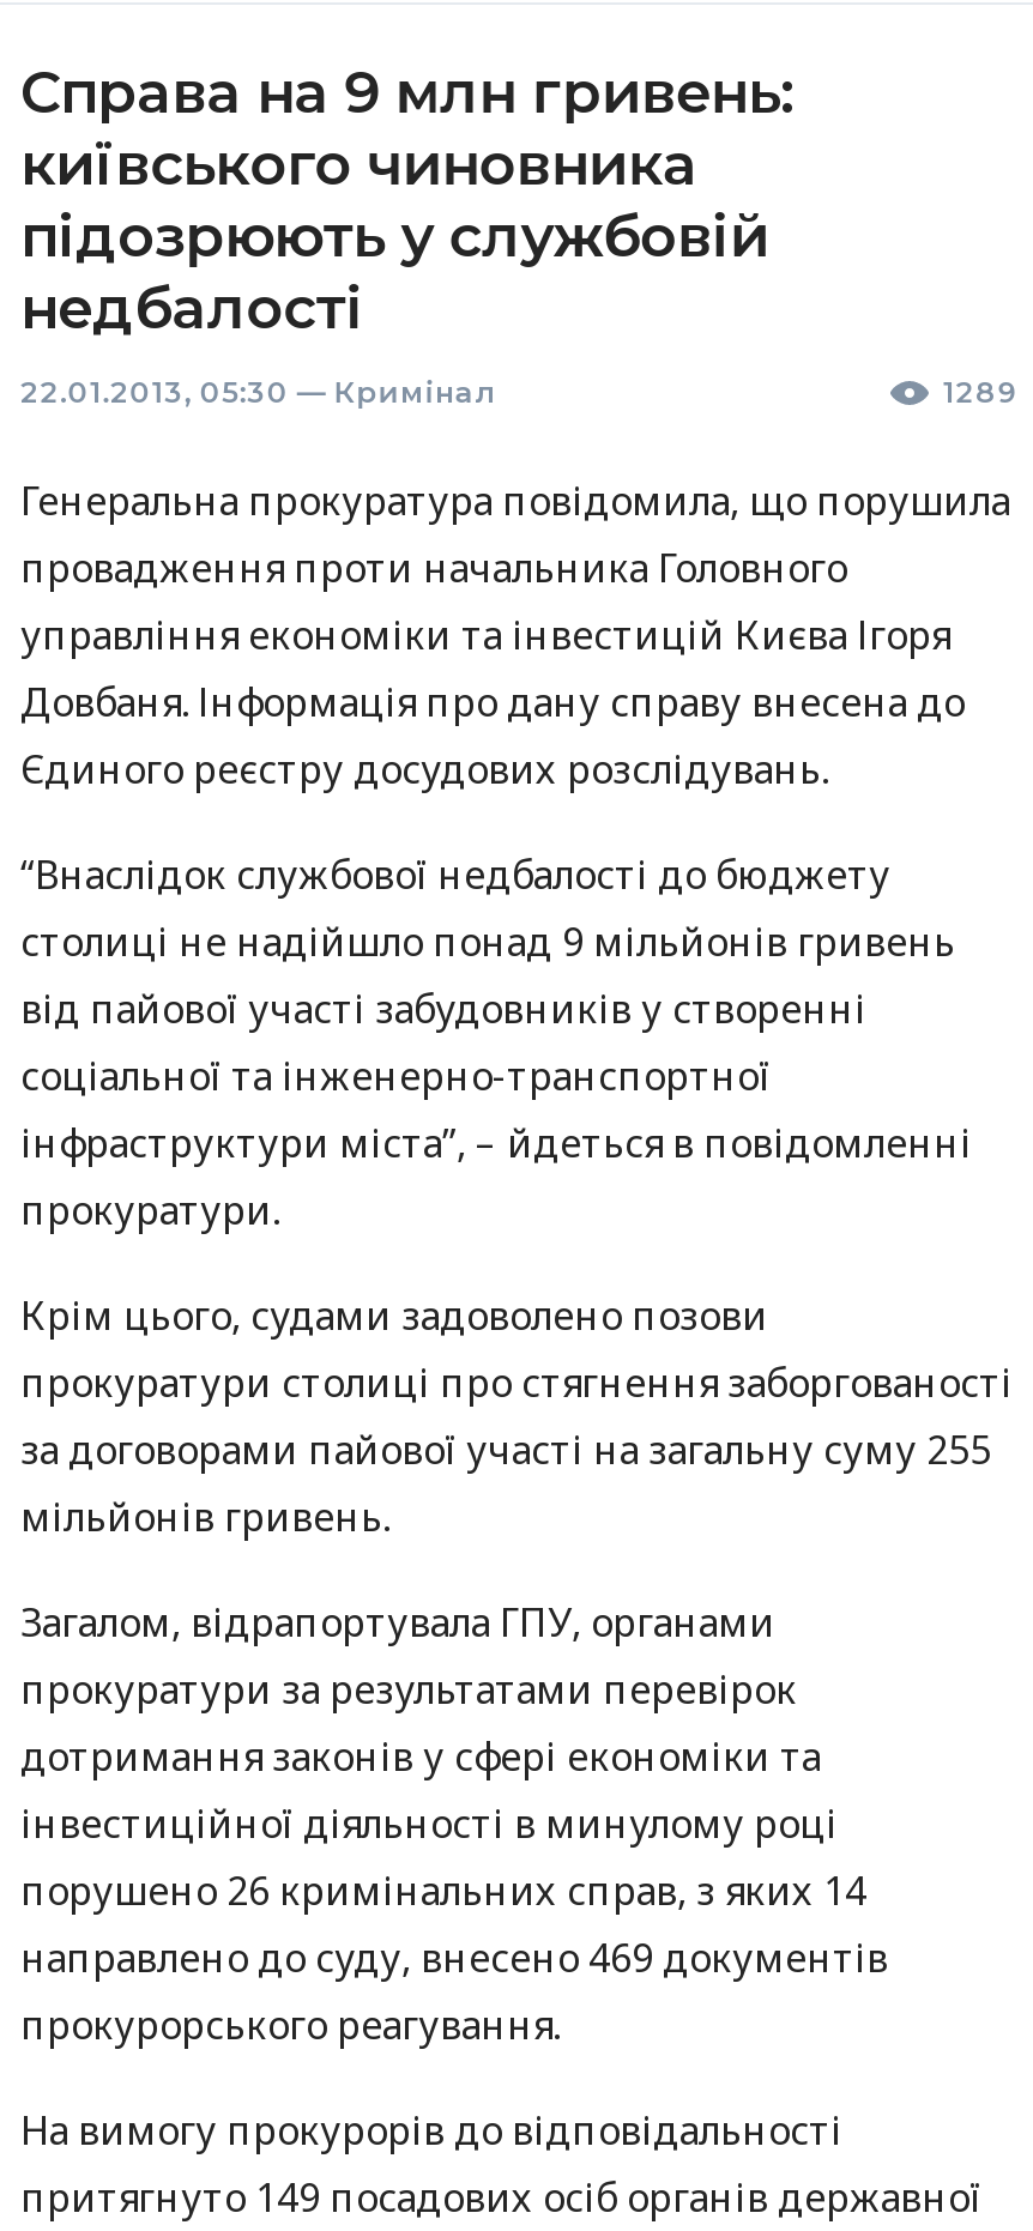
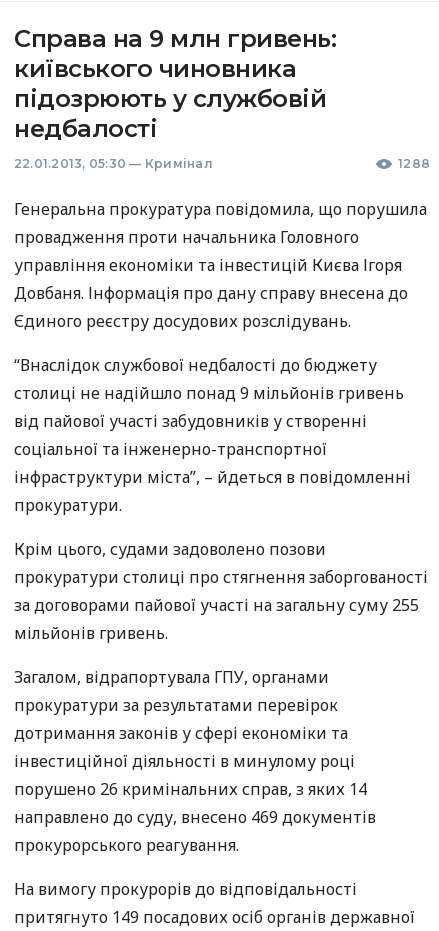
[943,374,1017,410] 1289 -> [398,156,430,171] 1288

